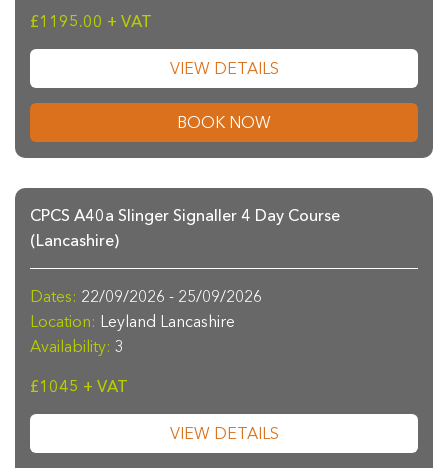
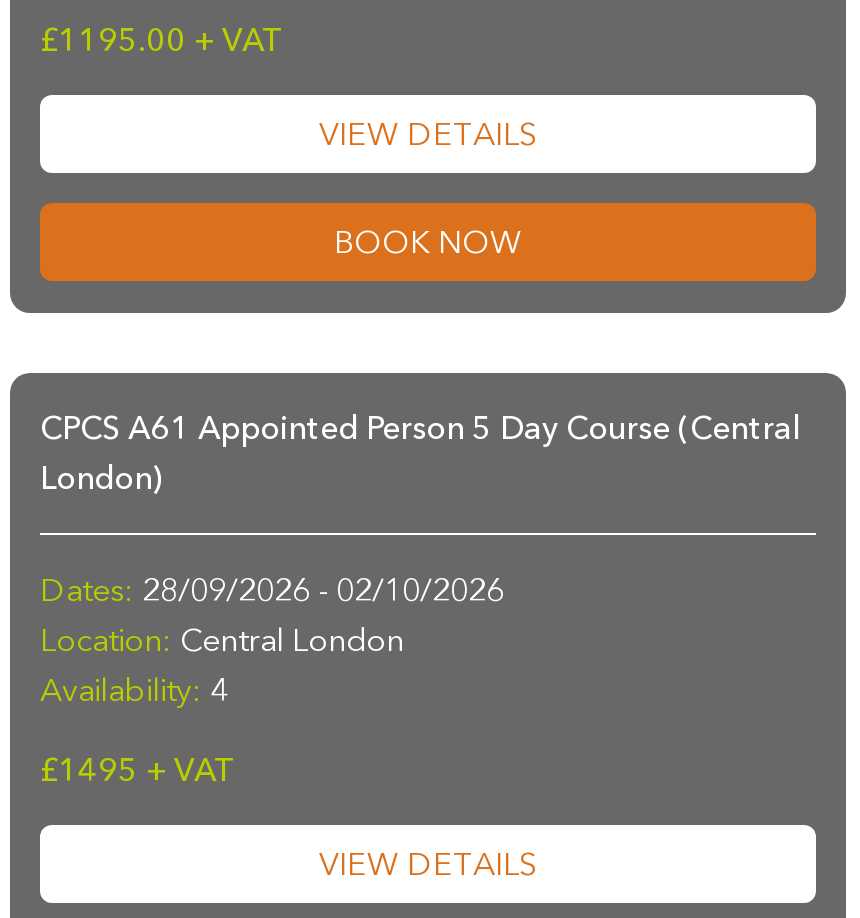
[30,205,340,250] CPCS A40a Slinger Signaller 4 Day Course | (Lancashire) -> [40,407,800,497] CPCS A61 Appointed Person 5 Day Course (Central | London)
[30,286,262,356] Dates: 22/09/2026 - 25/09/2026 | Location: Leyland Lancashire | Availability: 3 -> [40,569,504,709] Dates: 28/09/2026 - 02/10/2026 | Location: Central London | Availability: 4
[30,376,128,396] £1045 + VAT -> [40,749,236,789] £1495 + VAT

